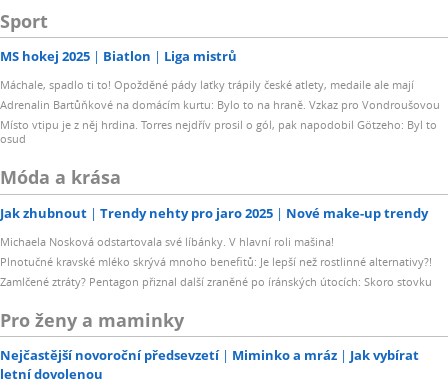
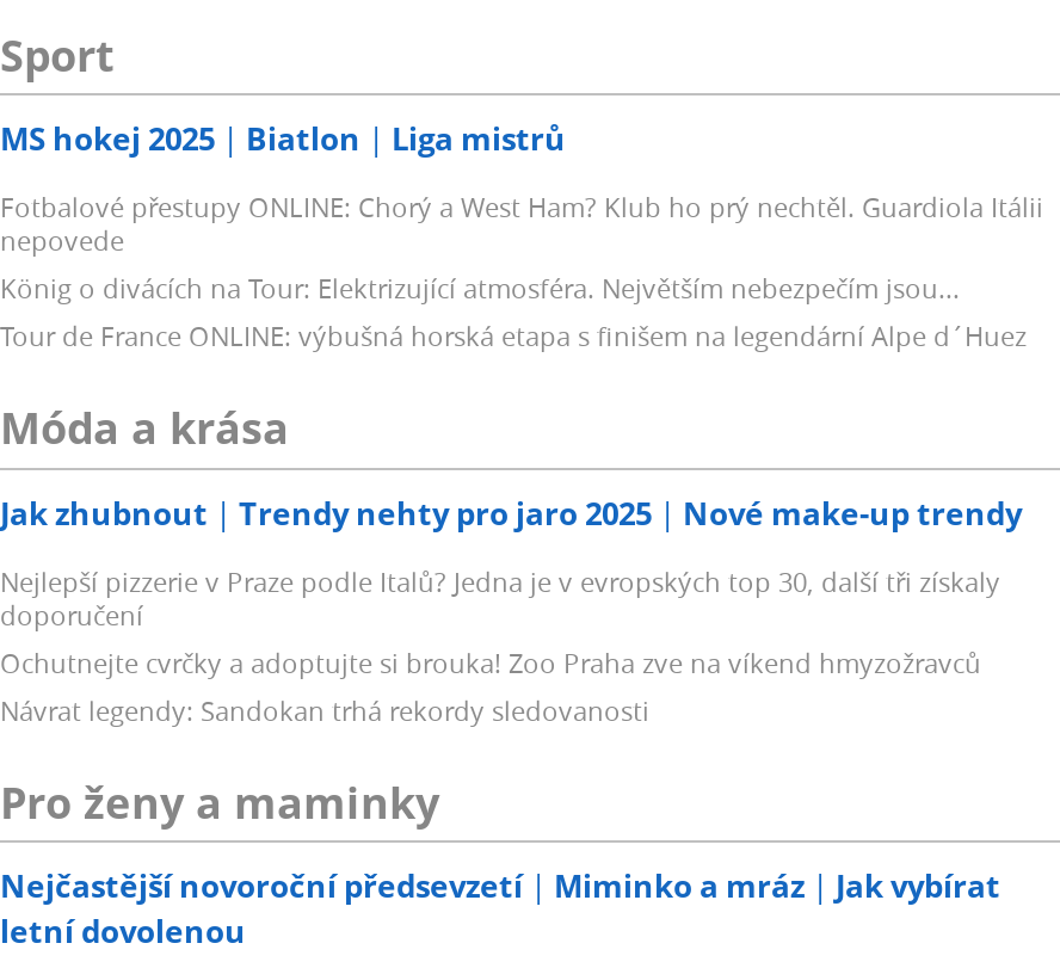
[0,77,440,146] Máchale, spadlo ti to! Opožděné pády laťky trápily české atlety, medaile ale mají | Adrenalin Bartůňkové na domácím kurtu: Bylo to na hraně. Vzkaz pro Vondroušovou | Místo vtipu je z něj hrdina. Torres nejdřív prosil o gól, pak napodobil Götzeho: Byl to | osud -> [0,190,1043,354] Fotbalové přestupy ONLINE: Chorý a West Ham? Klub ho prý nechtěl. Guardiola Itálii | nepovede | König o divácích na Tour: Elektrizující atmosféra. Největším nebezpečím jsou... | Tour de France ONLINE: výbušná horská etapa s finišem na legendární Alpe d´Huez
[0,234,432,289] Michaela Nosková odstartovala své líbánky. V hlavní roli mašina! | Plnotučné kravské mléko skrývá mnoho benefitů: Je lepší než rostlinné alternativy?! | Zamlčené ztráty? Pentagon přiznal další zraněné po íránských útocích: Skoro stovku -> [0,563,1000,728] Nejlepší pizzerie v Praze podle Italů? Jedna je v evropských top 30, další tři získaly | doporučení | Ochutnejte cvrčky a adoptujte si brouka! Zoo Praha zve na víkend hmyzožravců | Návrat legendy: Sandokan trhá rekordy sledovanosti

